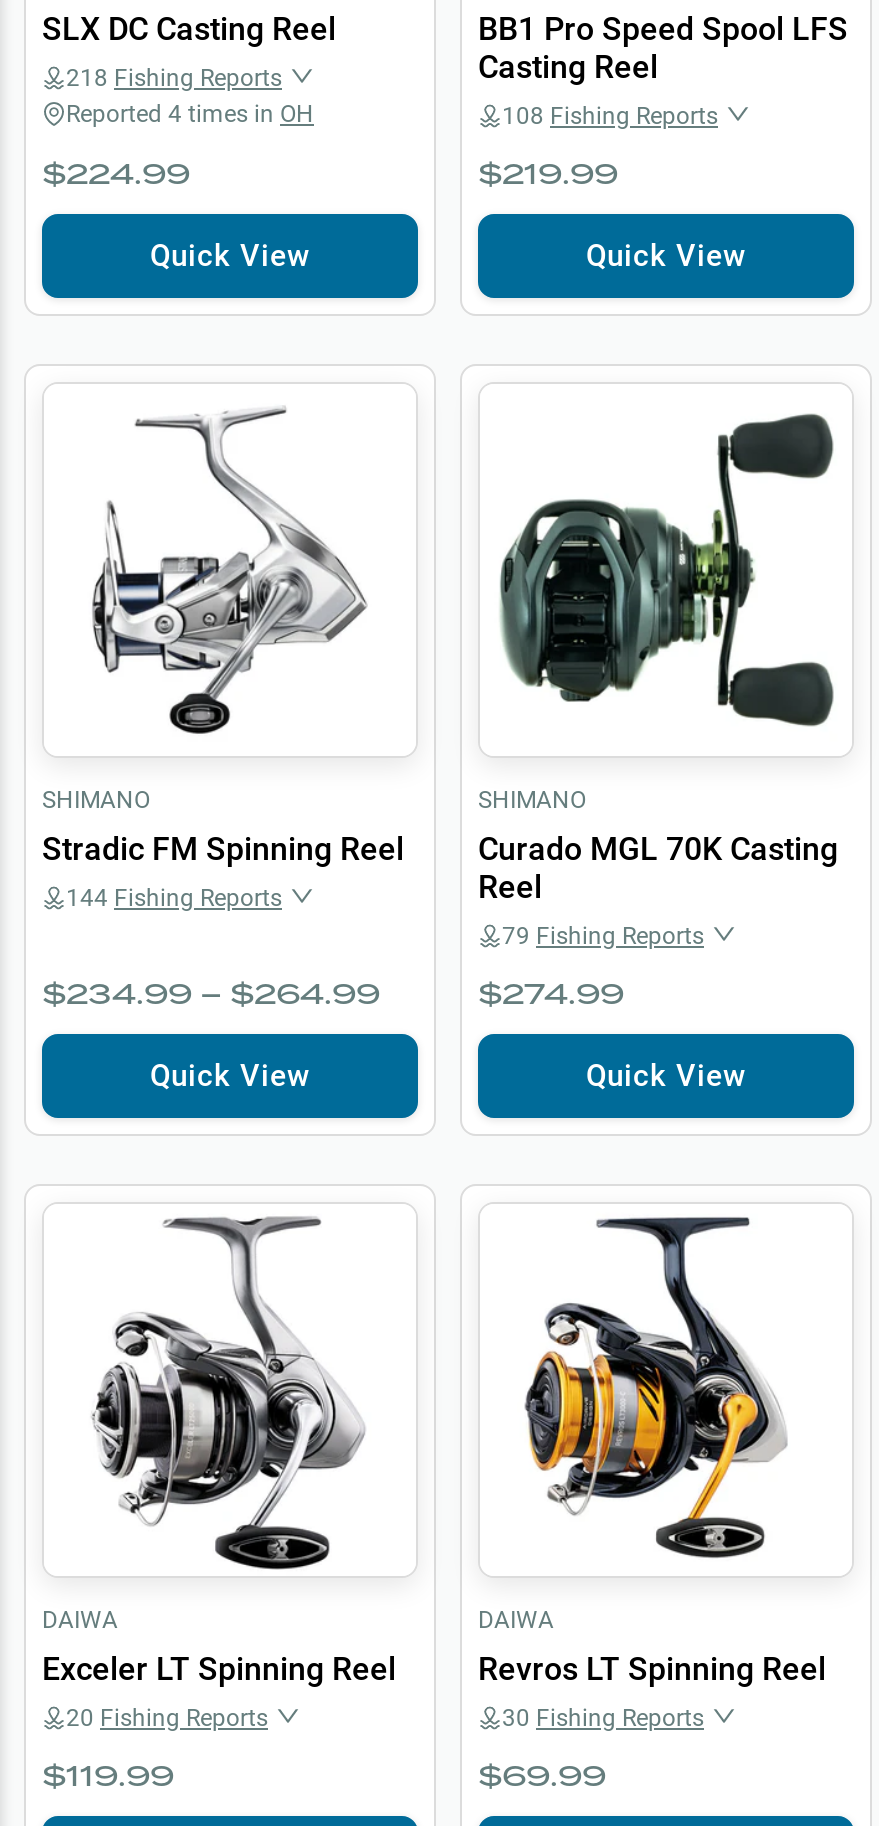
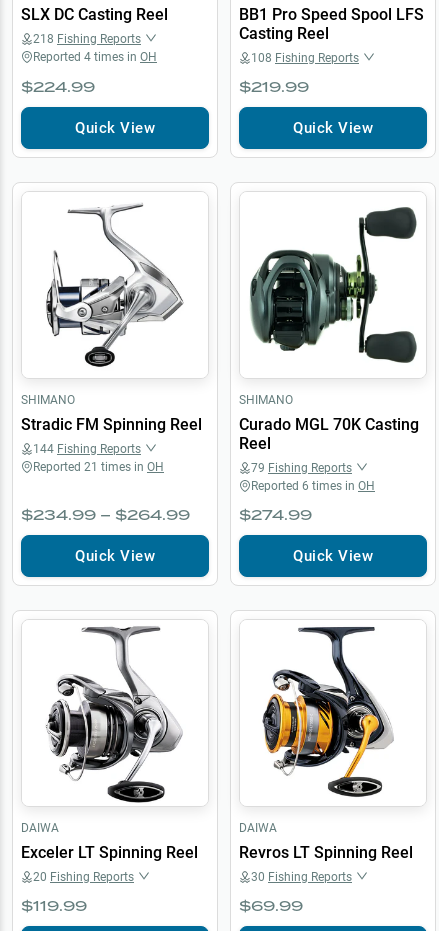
none -> [33,459,164,473] Reported 21 times in OH
none -> [251,478,375,492] Reported 6 times in OH

